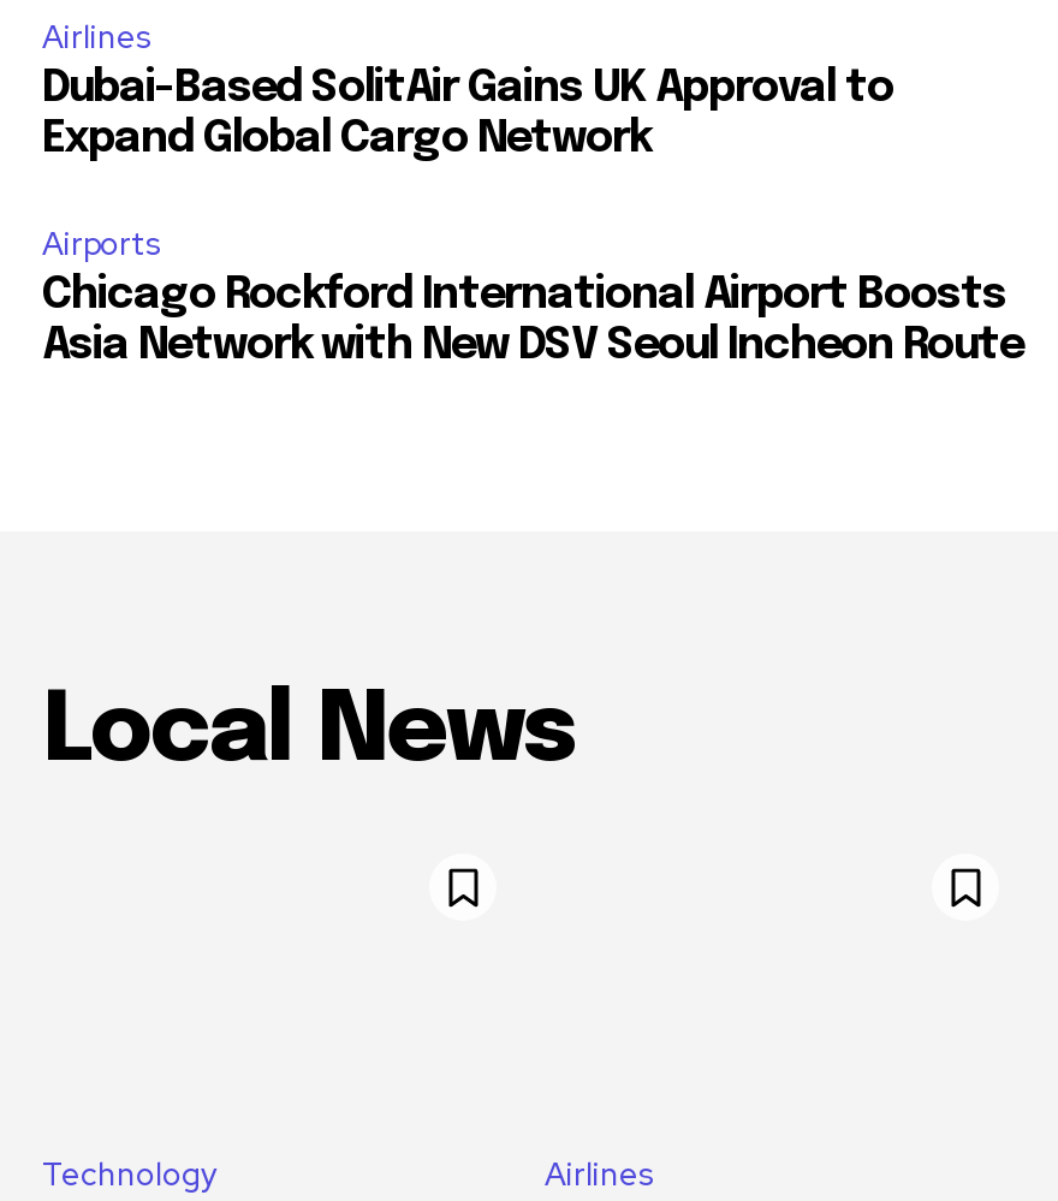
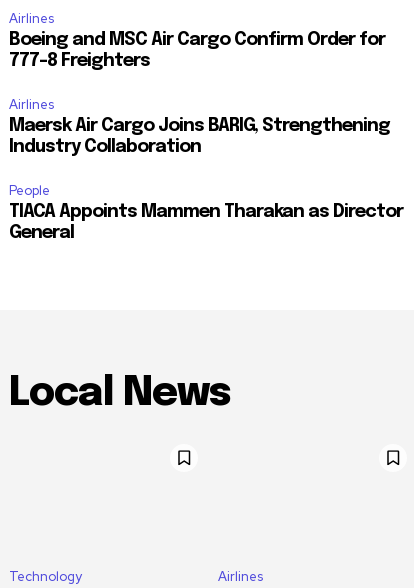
[42,68,1023,368] Dubai-Based SolitAir Gains UK Approval to | Expand Global Cargo Network | Airports | Chicago Rockford International Airport Boosts | Asia Network with New DSV Seoul Incheon Route -> [9,31,403,242] Boeing and MSC Air Cargo Confirm Order for | 777-8 Freighters | Airlines | Maersk Air Cargo Joins BARIG, Strengthening | Industry Collaboration | People | TIACA Appoints Mammen Tharakan as Director | General

